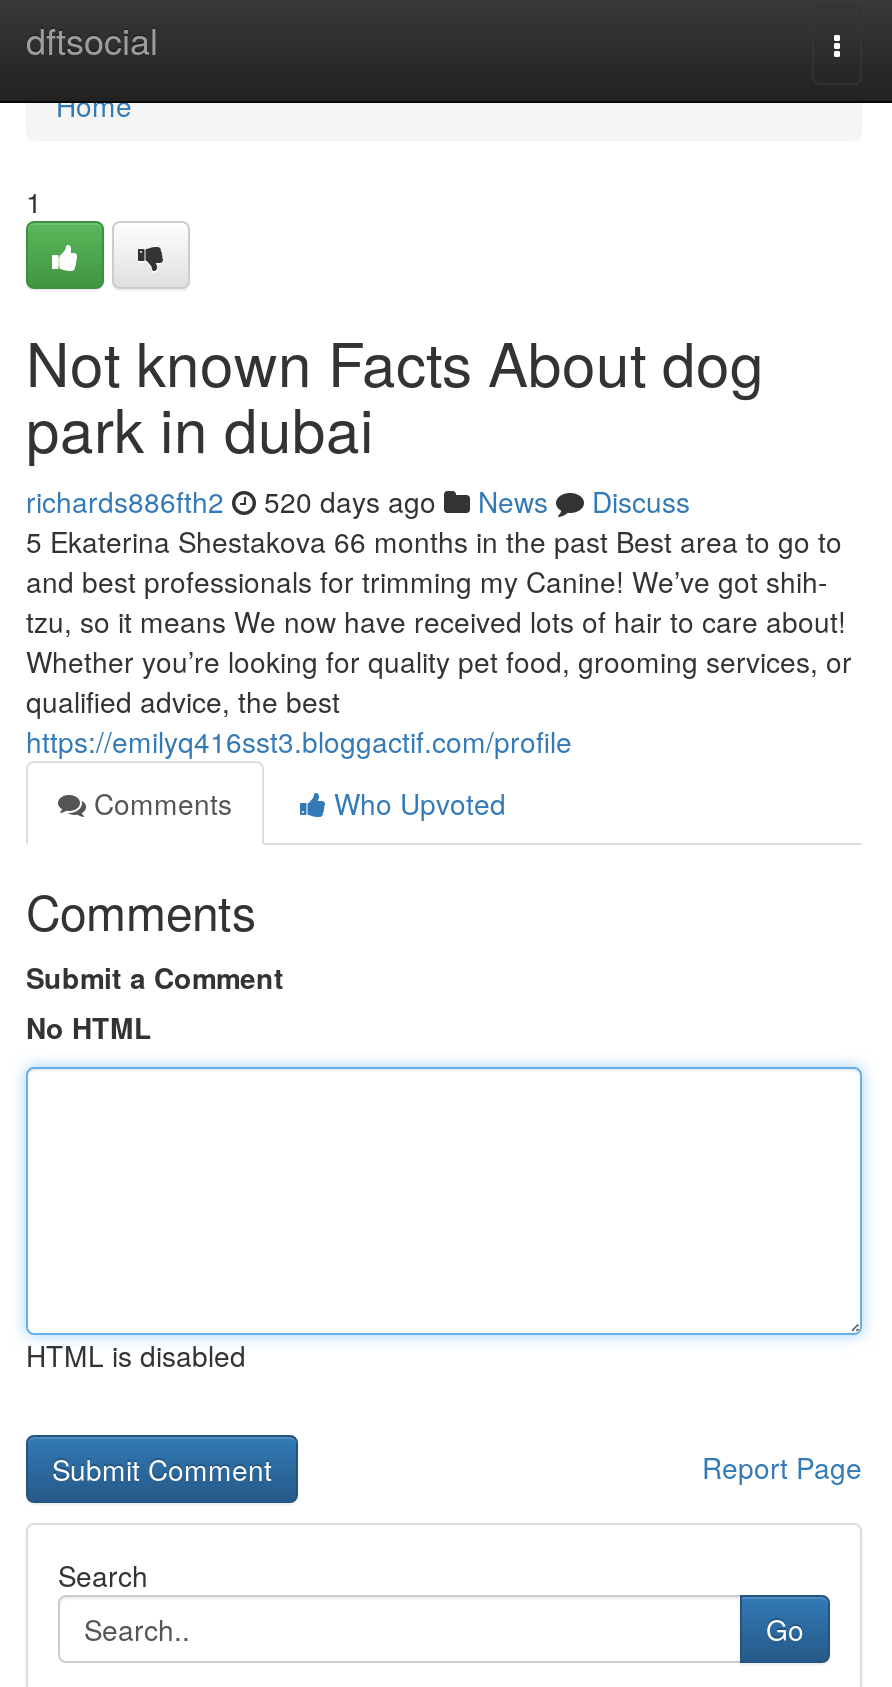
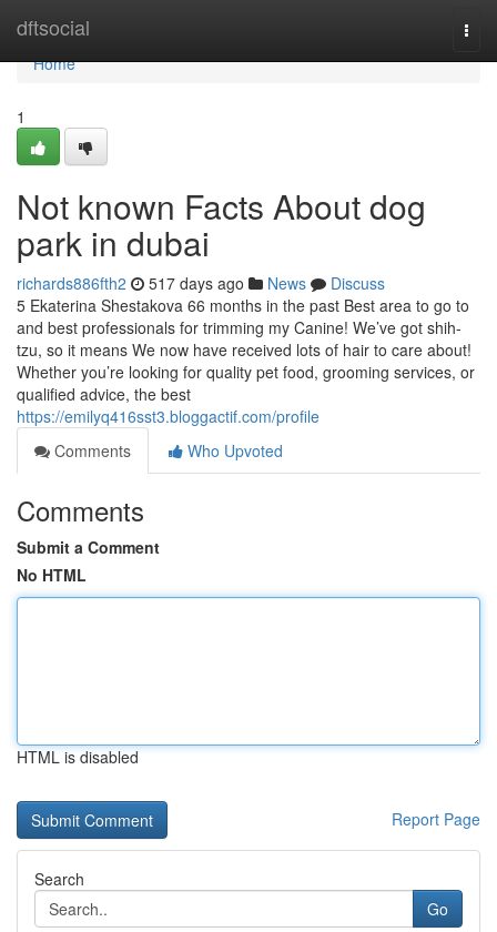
[26,481,690,521] richards886fth2 520 days ago News Discuss -> [17,272,385,294] richards886fth2 517 days ago News Discuss

